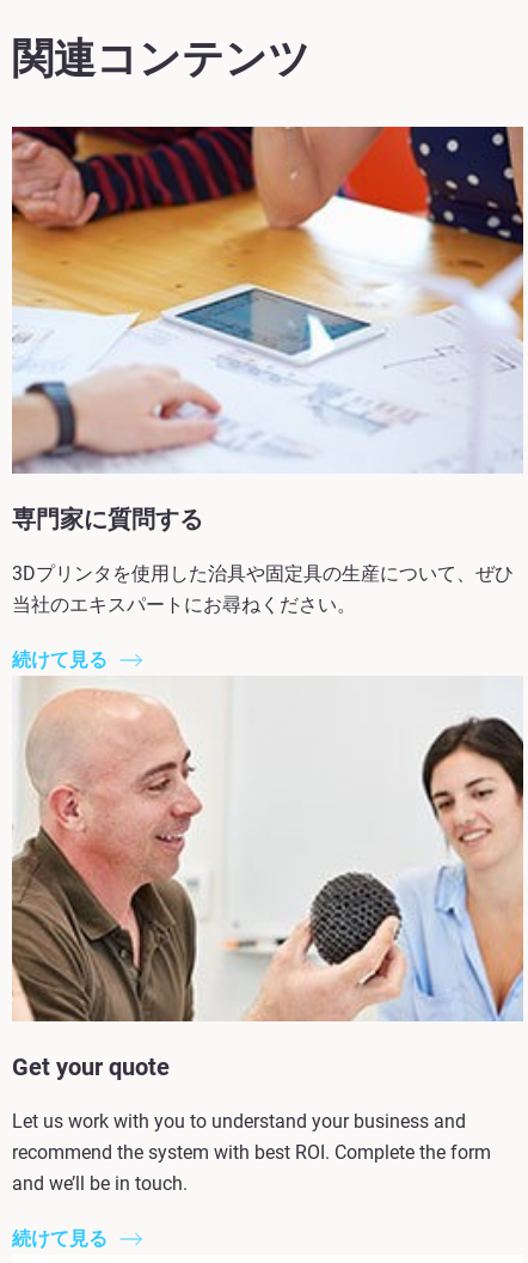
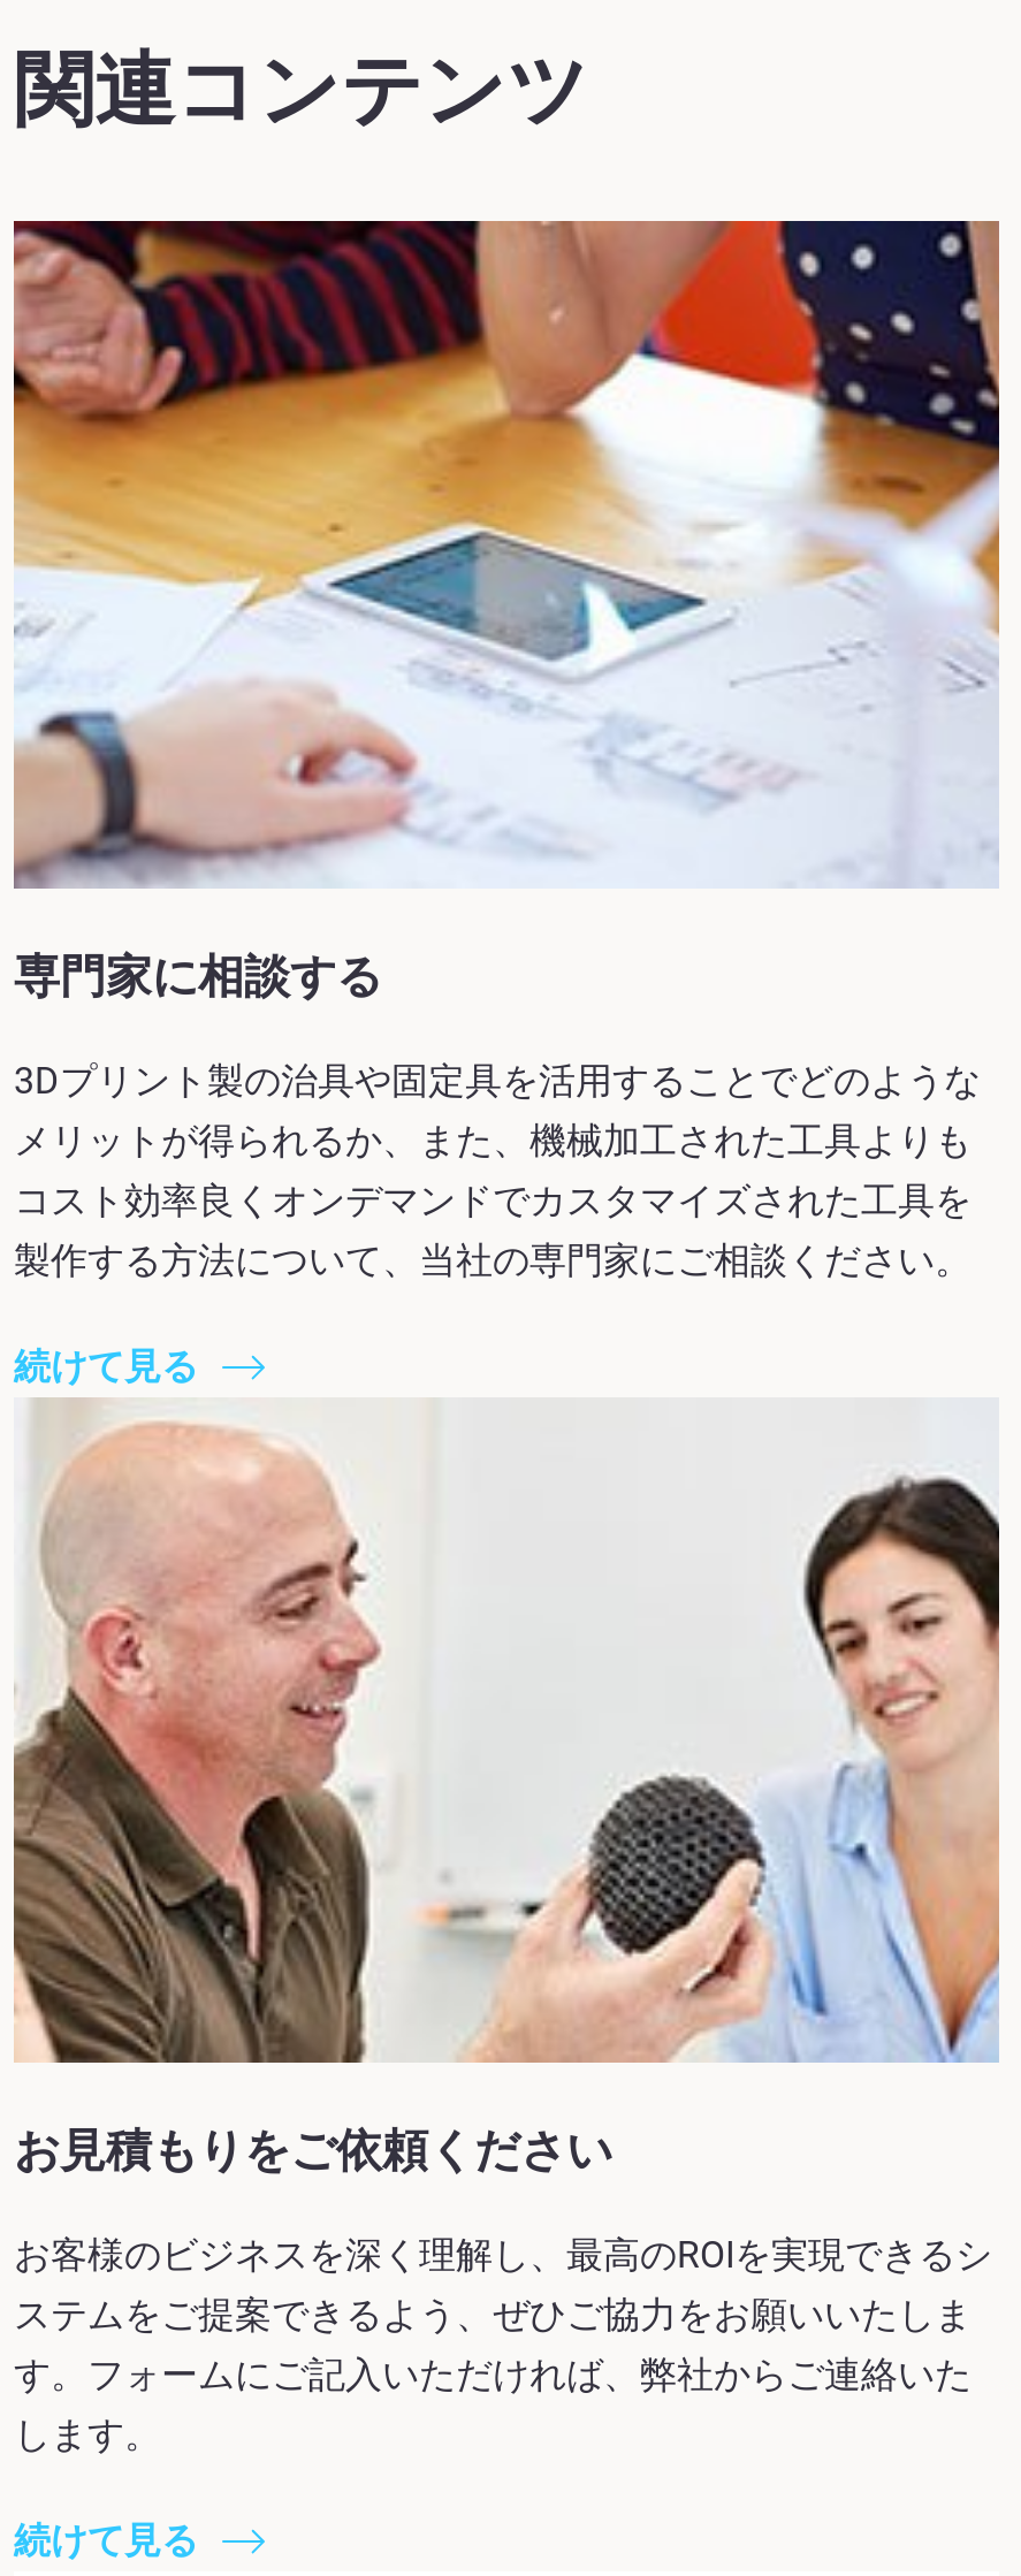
[12,504,203,533] 専門家に質問する -> [14,947,382,1003] 専門家に相談する
[12,562,514,615] 3Dプリンタを使用した治具や固定具の生産について、ぜひ | 当社のエキスパートにお尋ねください。 -> [14,1058,981,1281] 3Dプリント製の治具や固定具を活用することでどのような | メリットが得られるか、また、機械加工された工具よりも | コスト効率良くオンデマンドでカスタマイズされた工具を | 製作する方法について、当社の専門家にご相談ください。
[12,1053,170,1081] Get your quote -> [14,2123,612,2178] お見積もりをご依頼ください
[12,1110,491,1195] Let us work with you to understand your business and | recommend the system with best ROI. Complete the form | and we’ll be in touch. -> [14,2233,992,2457] お客様のビジネスを深く理解し、最高のROIを実現できるシ | ステムをご提案できるよう、ぜひご協力をお願いいたしま | す。フォームにご記入いただければ、弊社からご連絡いた | します。

